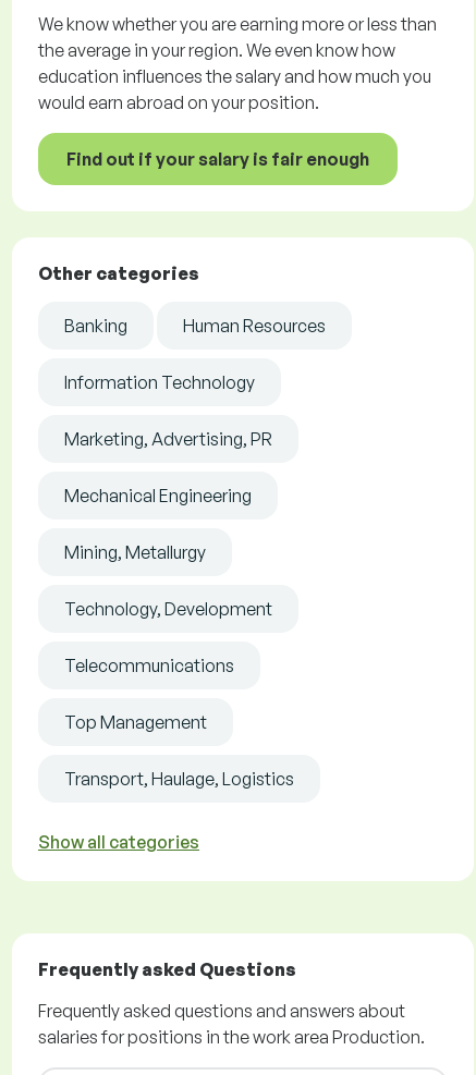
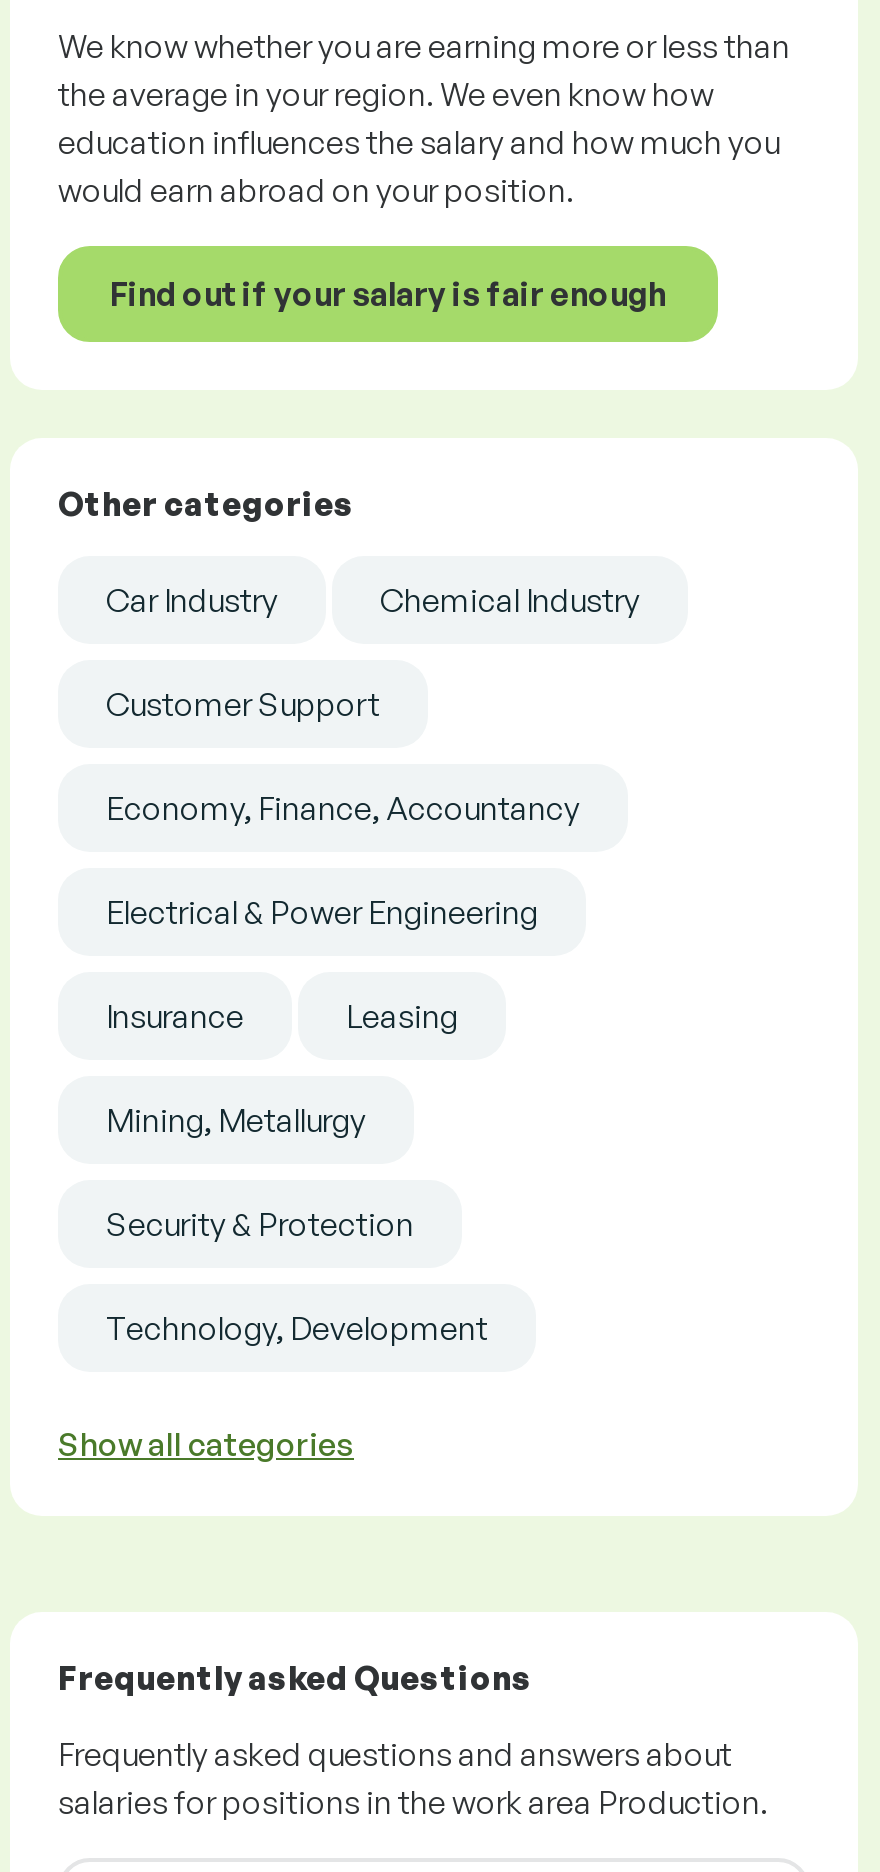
[64,315,326,506] Banking | Human Resources | Information Technology | Marketing, Advertising, PR | Mechanical Engineering -> [106,580,640,1036] Car Industry | Chemical Industry | Customer Support | Economy, Finance, Accountancy | Electrical & Power Engineering | Insurance | Leasing
moved [64,541,206,563] -> [106,1100,366,1140]: Mining, Metallurgy
none -> [106,1204,414,1244] Security & Protection
moved [64,598,272,620] -> [106,1308,488,1348]: Technology, Development
[64,654,294,789] Telecommunications | Top Management | Transport, Haulage, Logistics -> none

